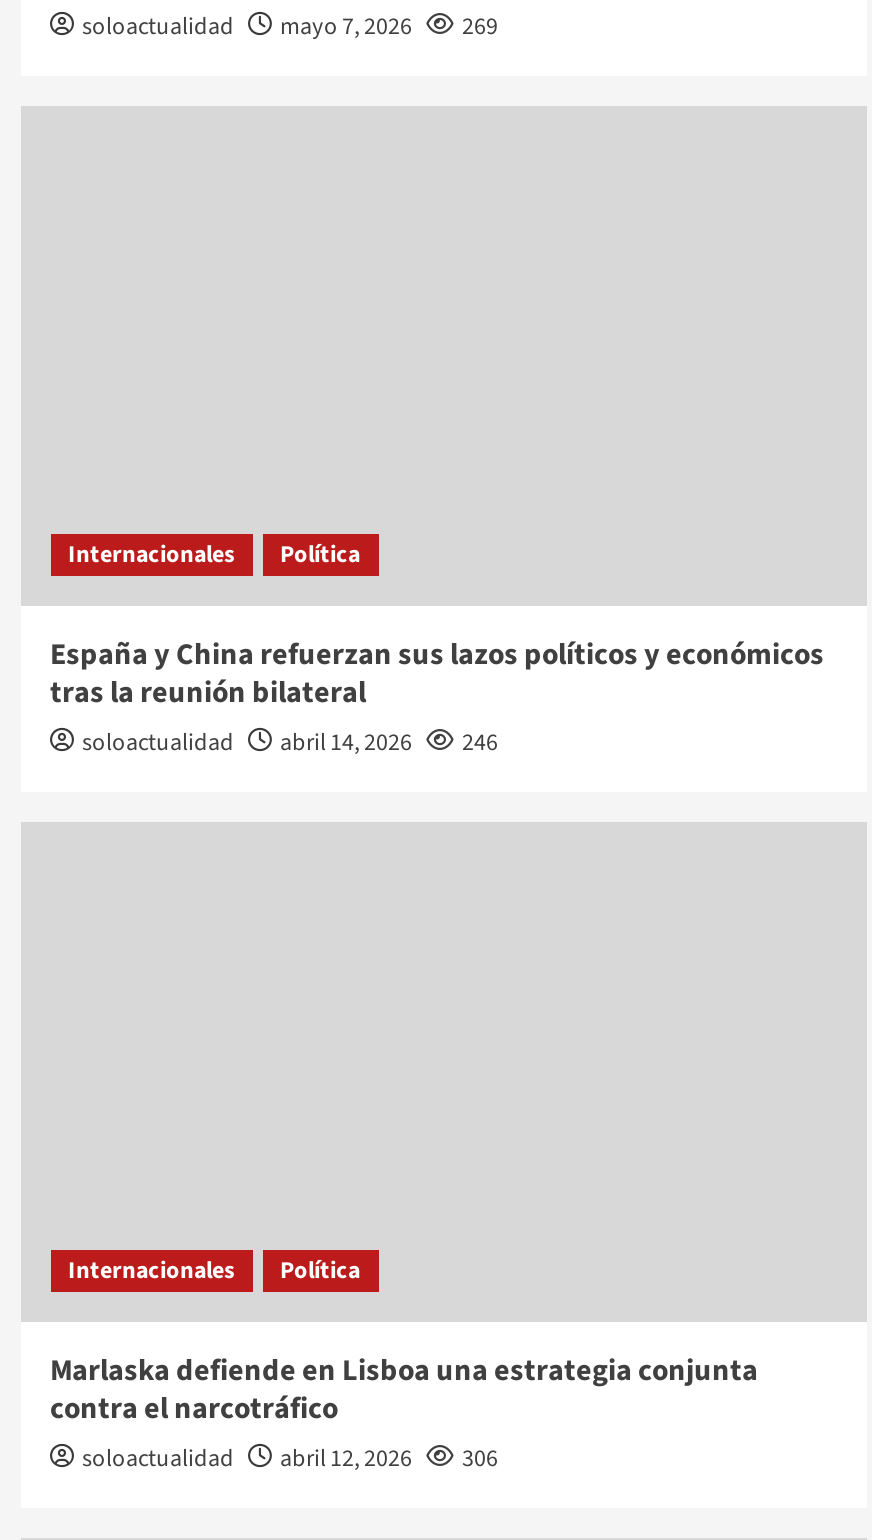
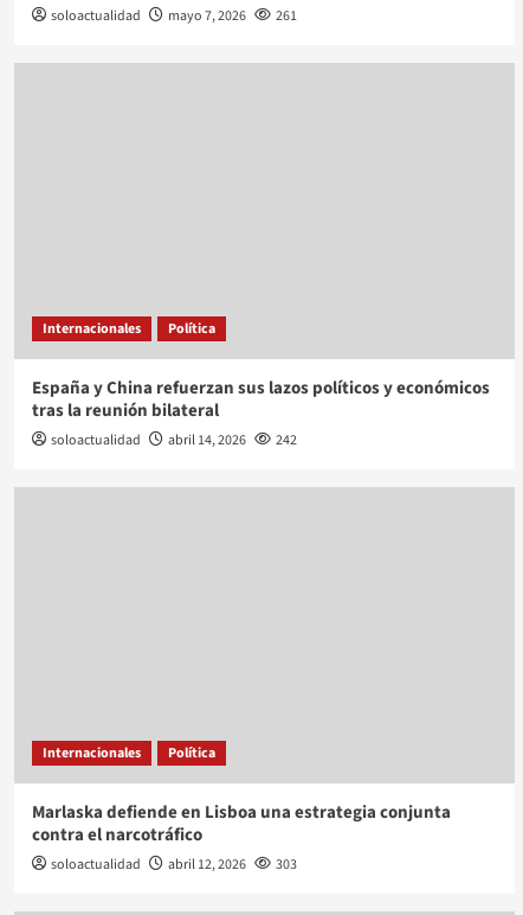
[82,9,498,43] soloactualidad mayo 7, 2026 269 -> [50,5,296,26] soloactualidad mayo 7, 2026 261
[82,725,498,759] soloactualidad abril 14, 2026 246 -> [50,430,296,450] soloactualidad abril 14, 2026 242
[82,1441,498,1475] soloactualidad abril 12, 2026 306 -> [50,854,296,874] soloactualidad abril 12, 2026 303

